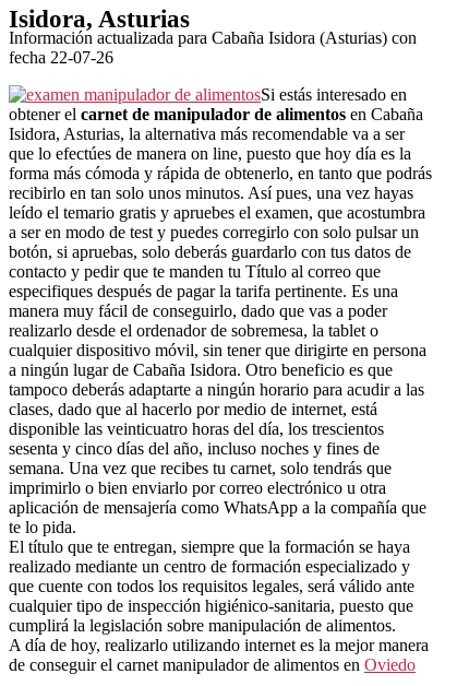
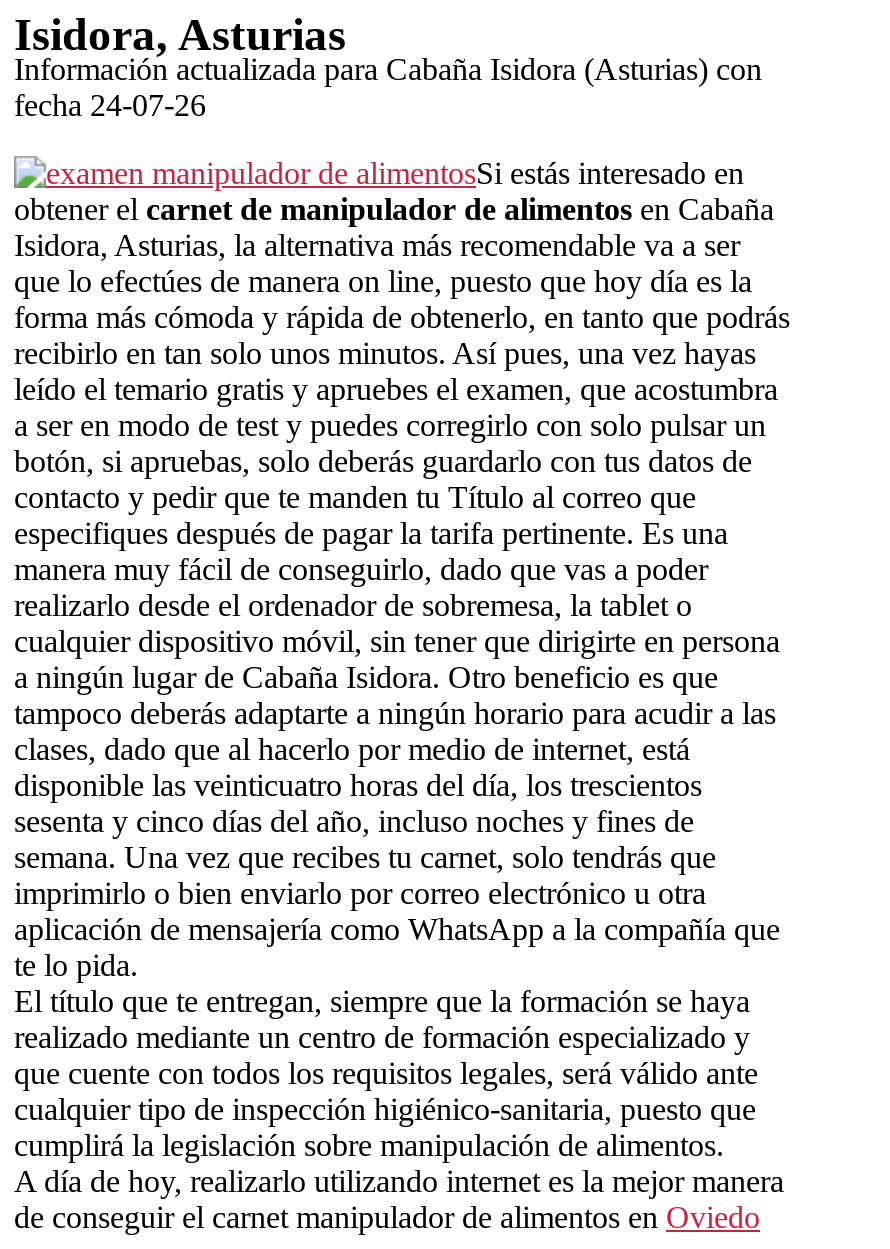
[9,48,113,66] fecha 22-07-26 -> [14,87,206,121] fecha 24-07-26

